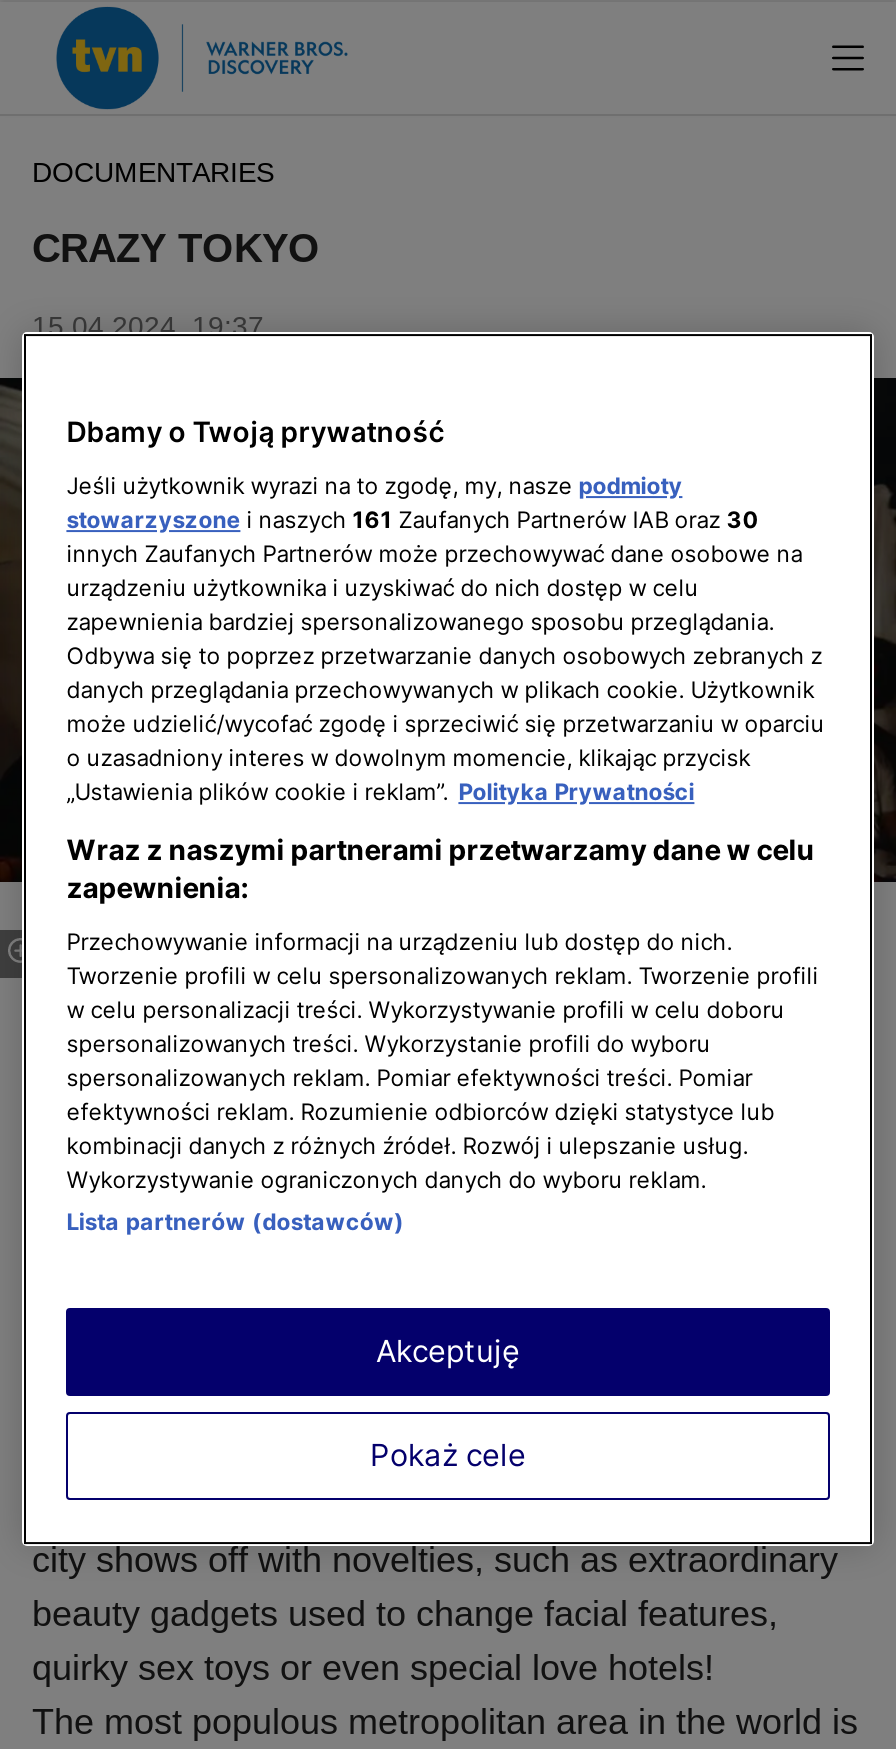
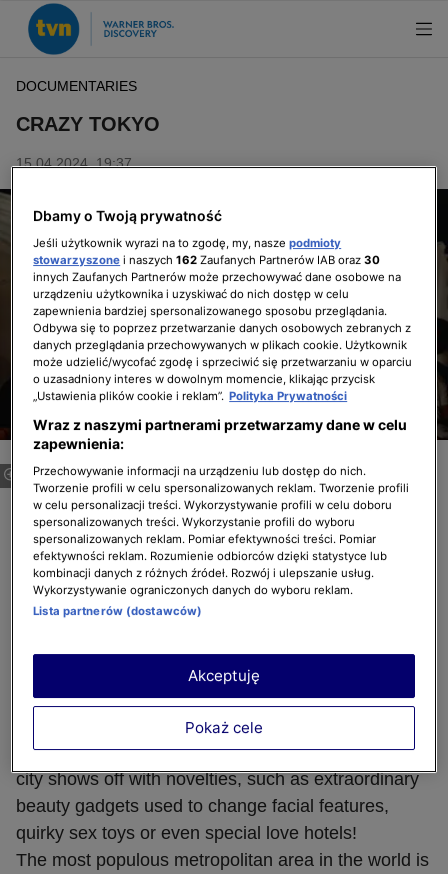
[66,505,758,533] stowarzyszone i naszych 161 Zaufanych Partnerów IAB oraz 30 -> [33,252,380,266] stowarzyszone i naszych 162 Zaufanych Partnerów IAB oraz 30

